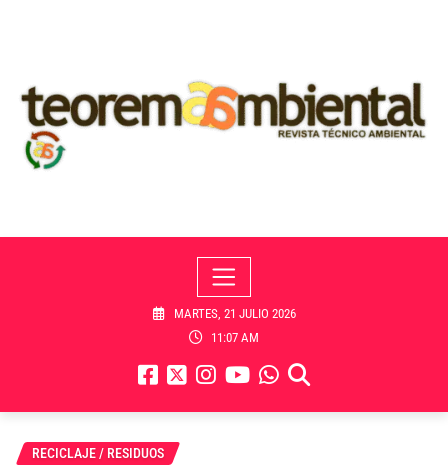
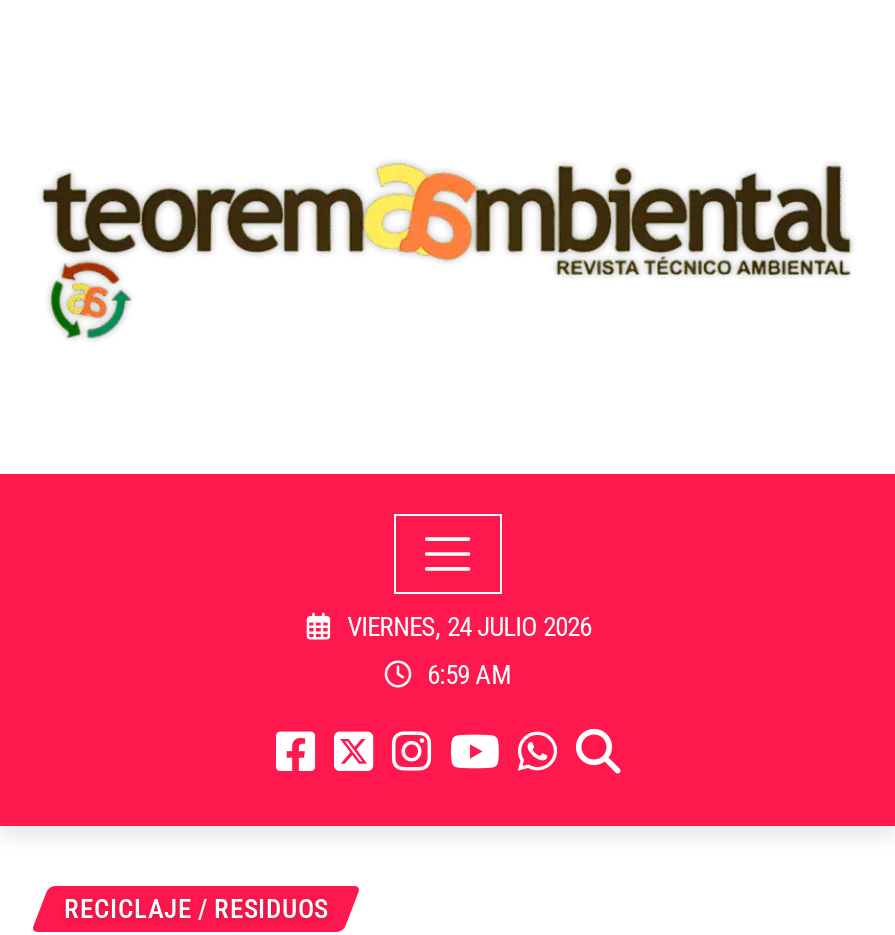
[171,306,296,321] MARTES, 21 JULIO 2026 -> [341,613,591,643] VIERNES, 24 JULIO 2026
[208,330,259,345] 11:07 AM -> [421,660,511,690] 6:59 AM

